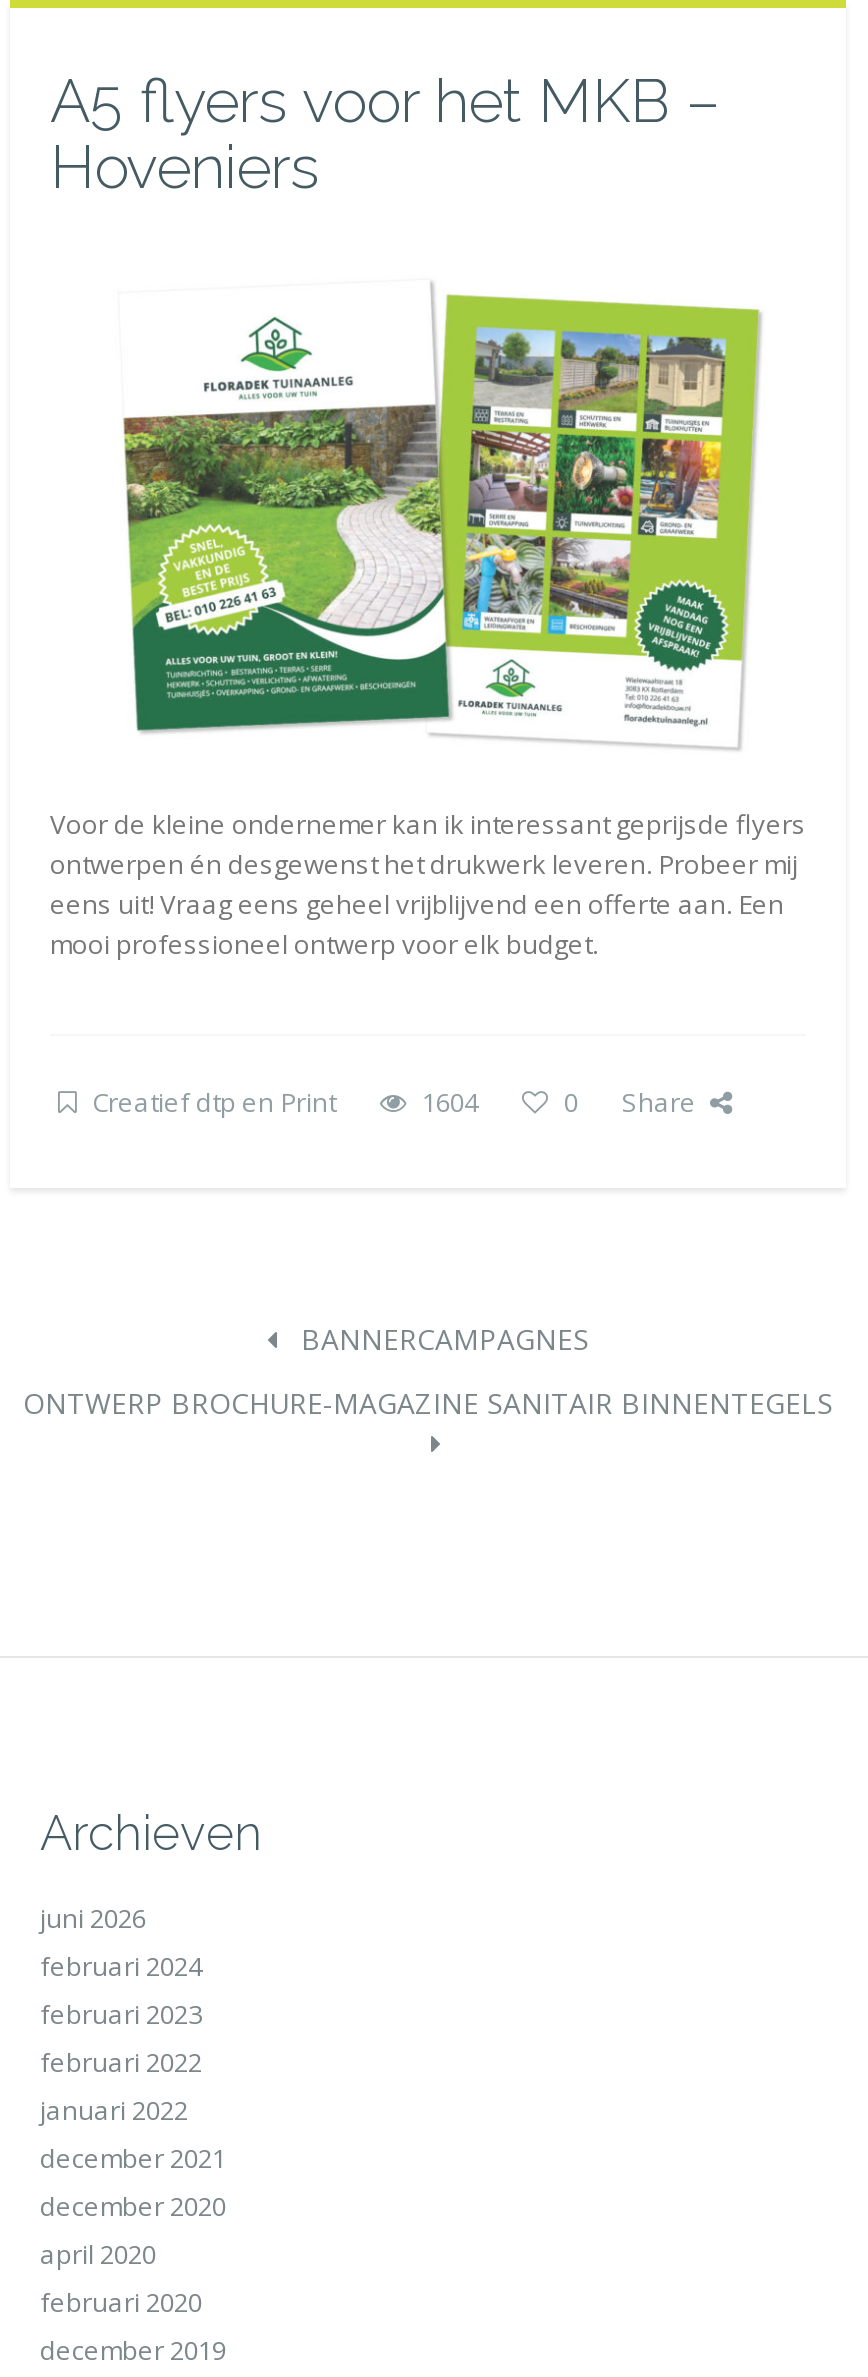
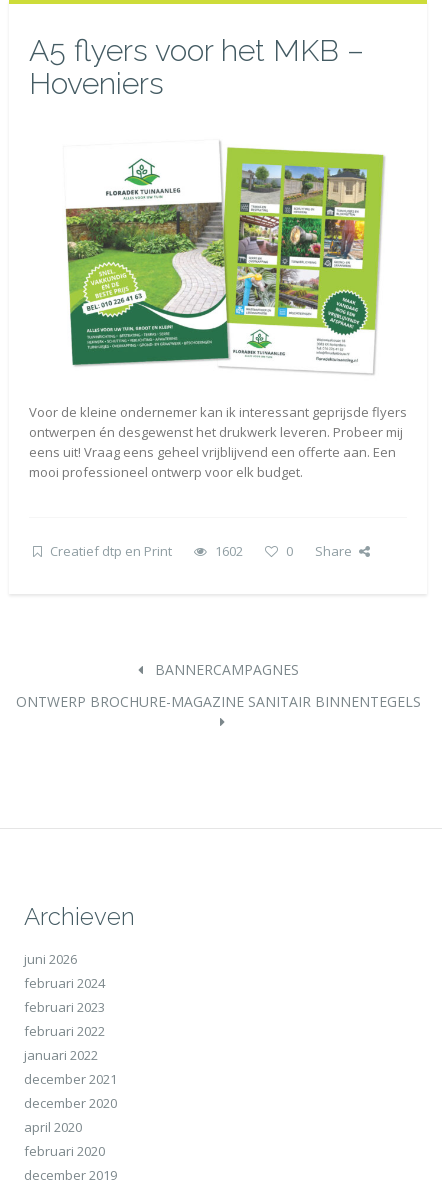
[422,1084,478,1120] 1604 -> [215,542,243,560] 1602

